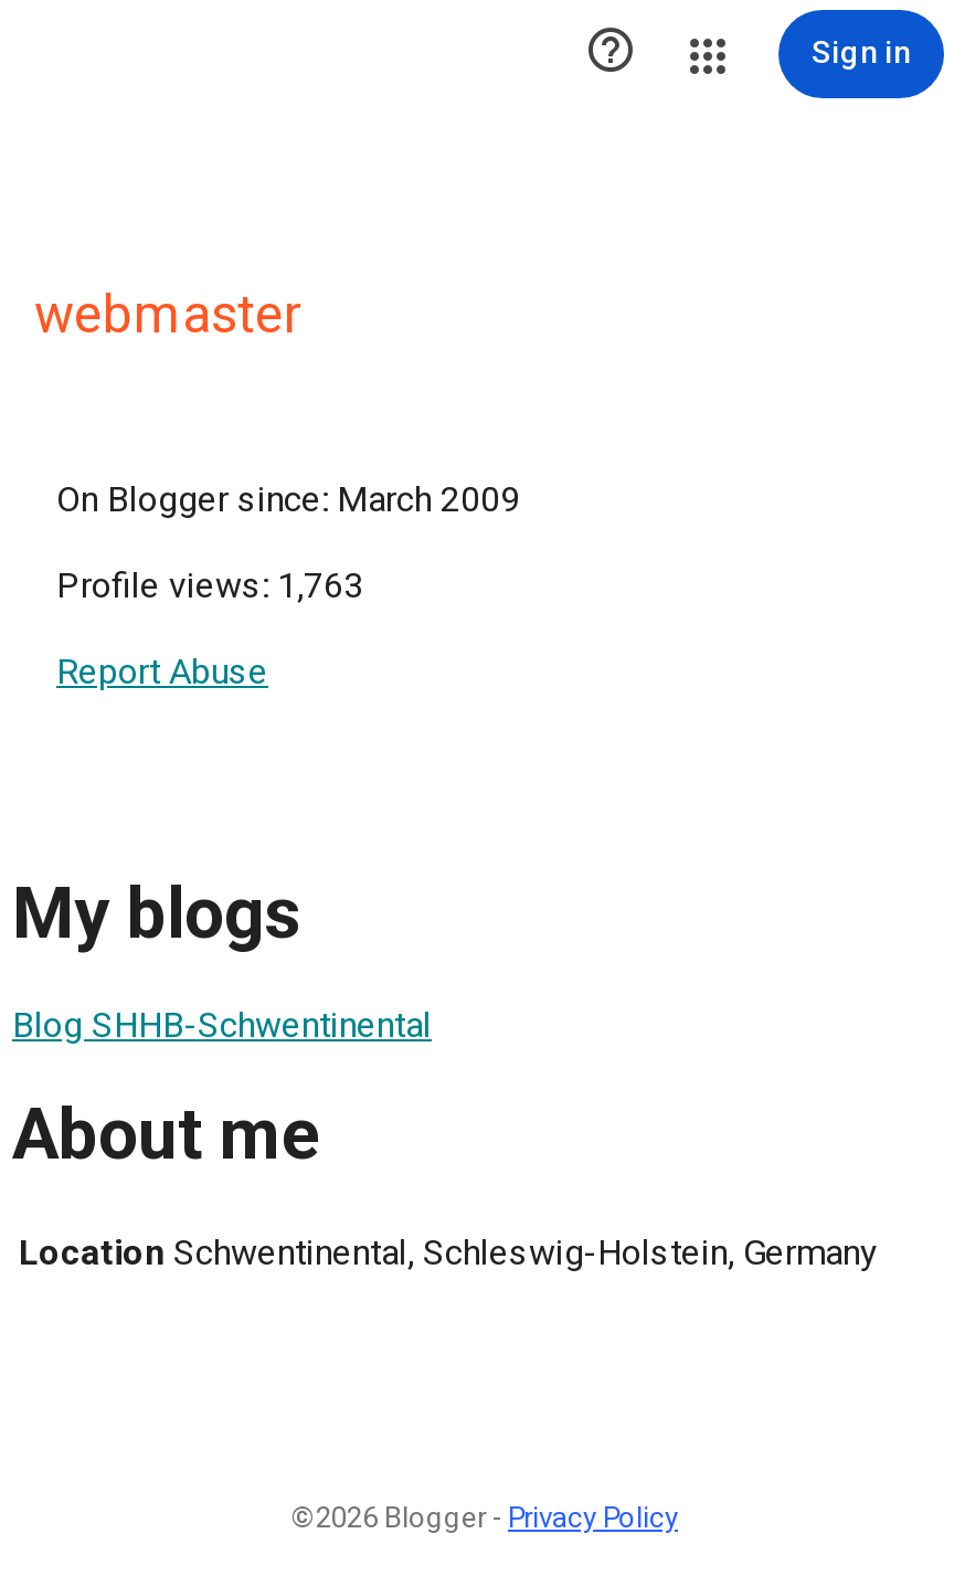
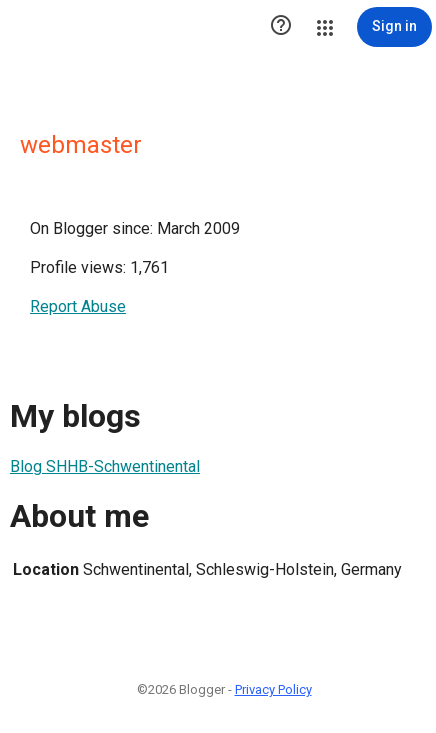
[56,564,363,606] Profile views: 1,763 -> [30,258,169,277] Profile views: 1,761

